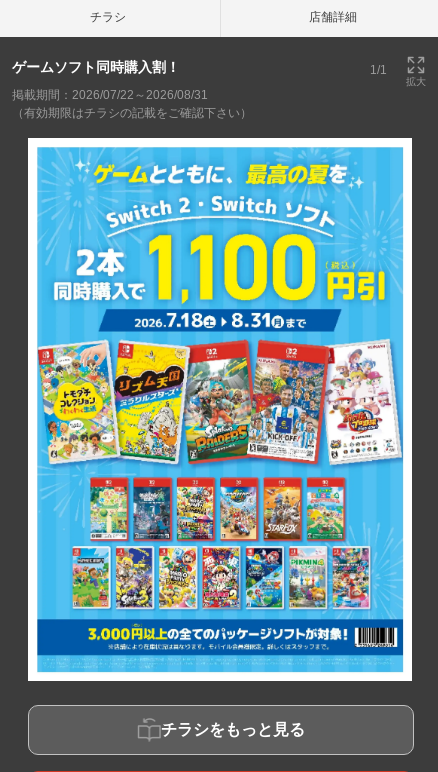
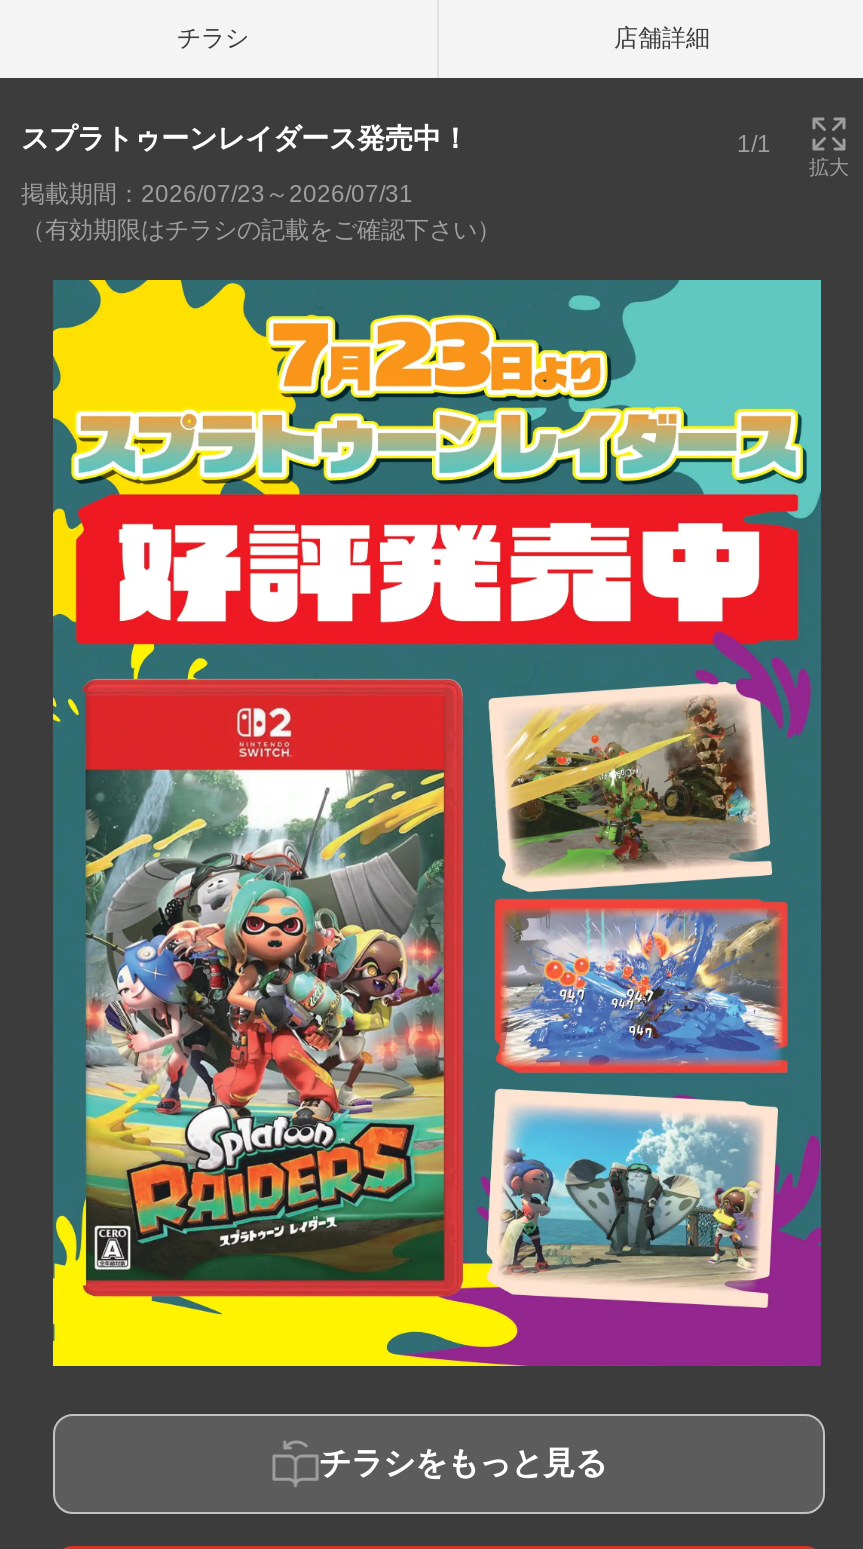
[12,59,180,75] ゲームソフト同時購入割！ -> [21,122,469,154] スプラトゥーンレイダース発売中！
[12,88,208,102] 掲載期間：2026/07/22～2026/08/31 -> [21,180,413,208] 掲載期間：2026/07/23～2026/07/31
[27,137,413,682] [image] -> [51,278,823,1366] [image]

